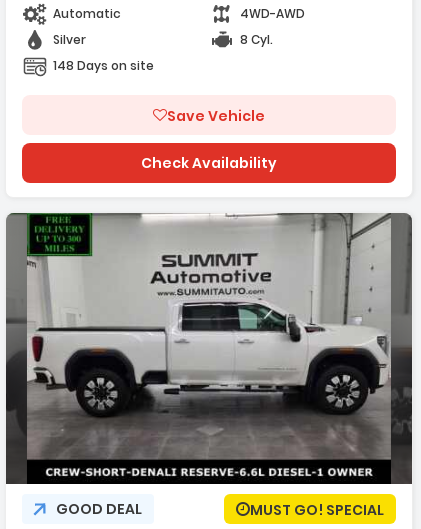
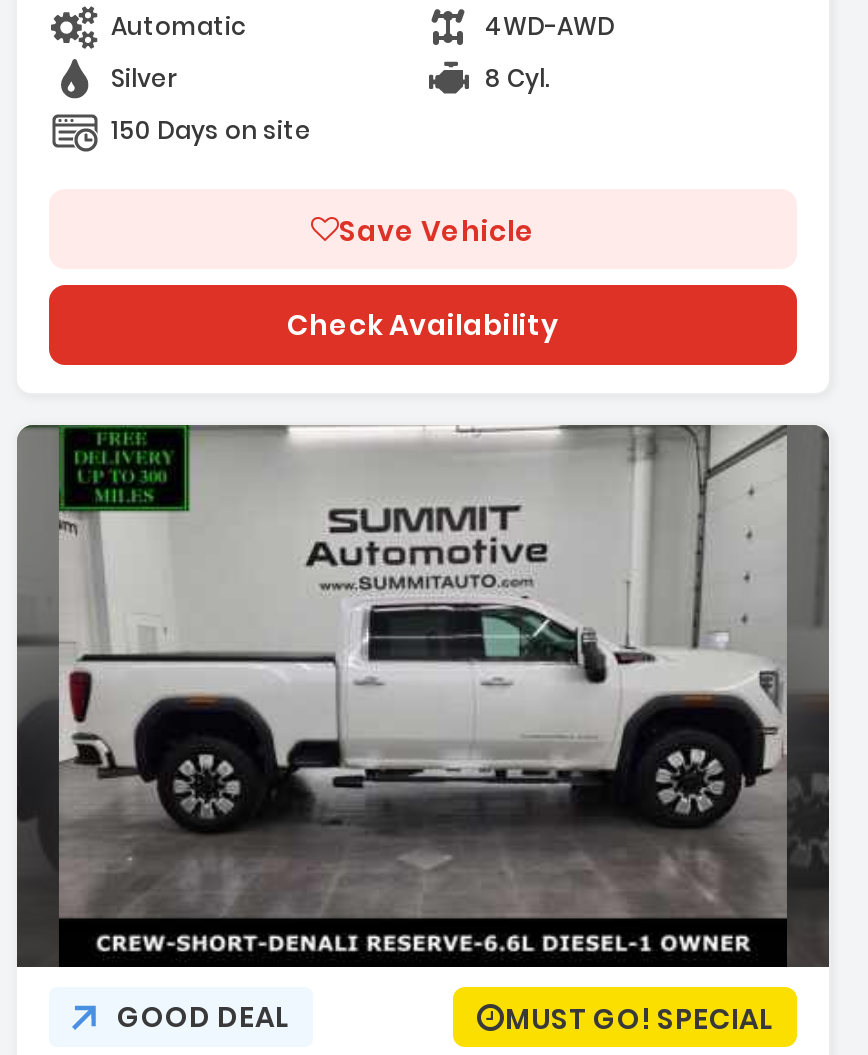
[53,57,154,74] 148 Days on site -> [111,113,311,147] 150 Days on site

